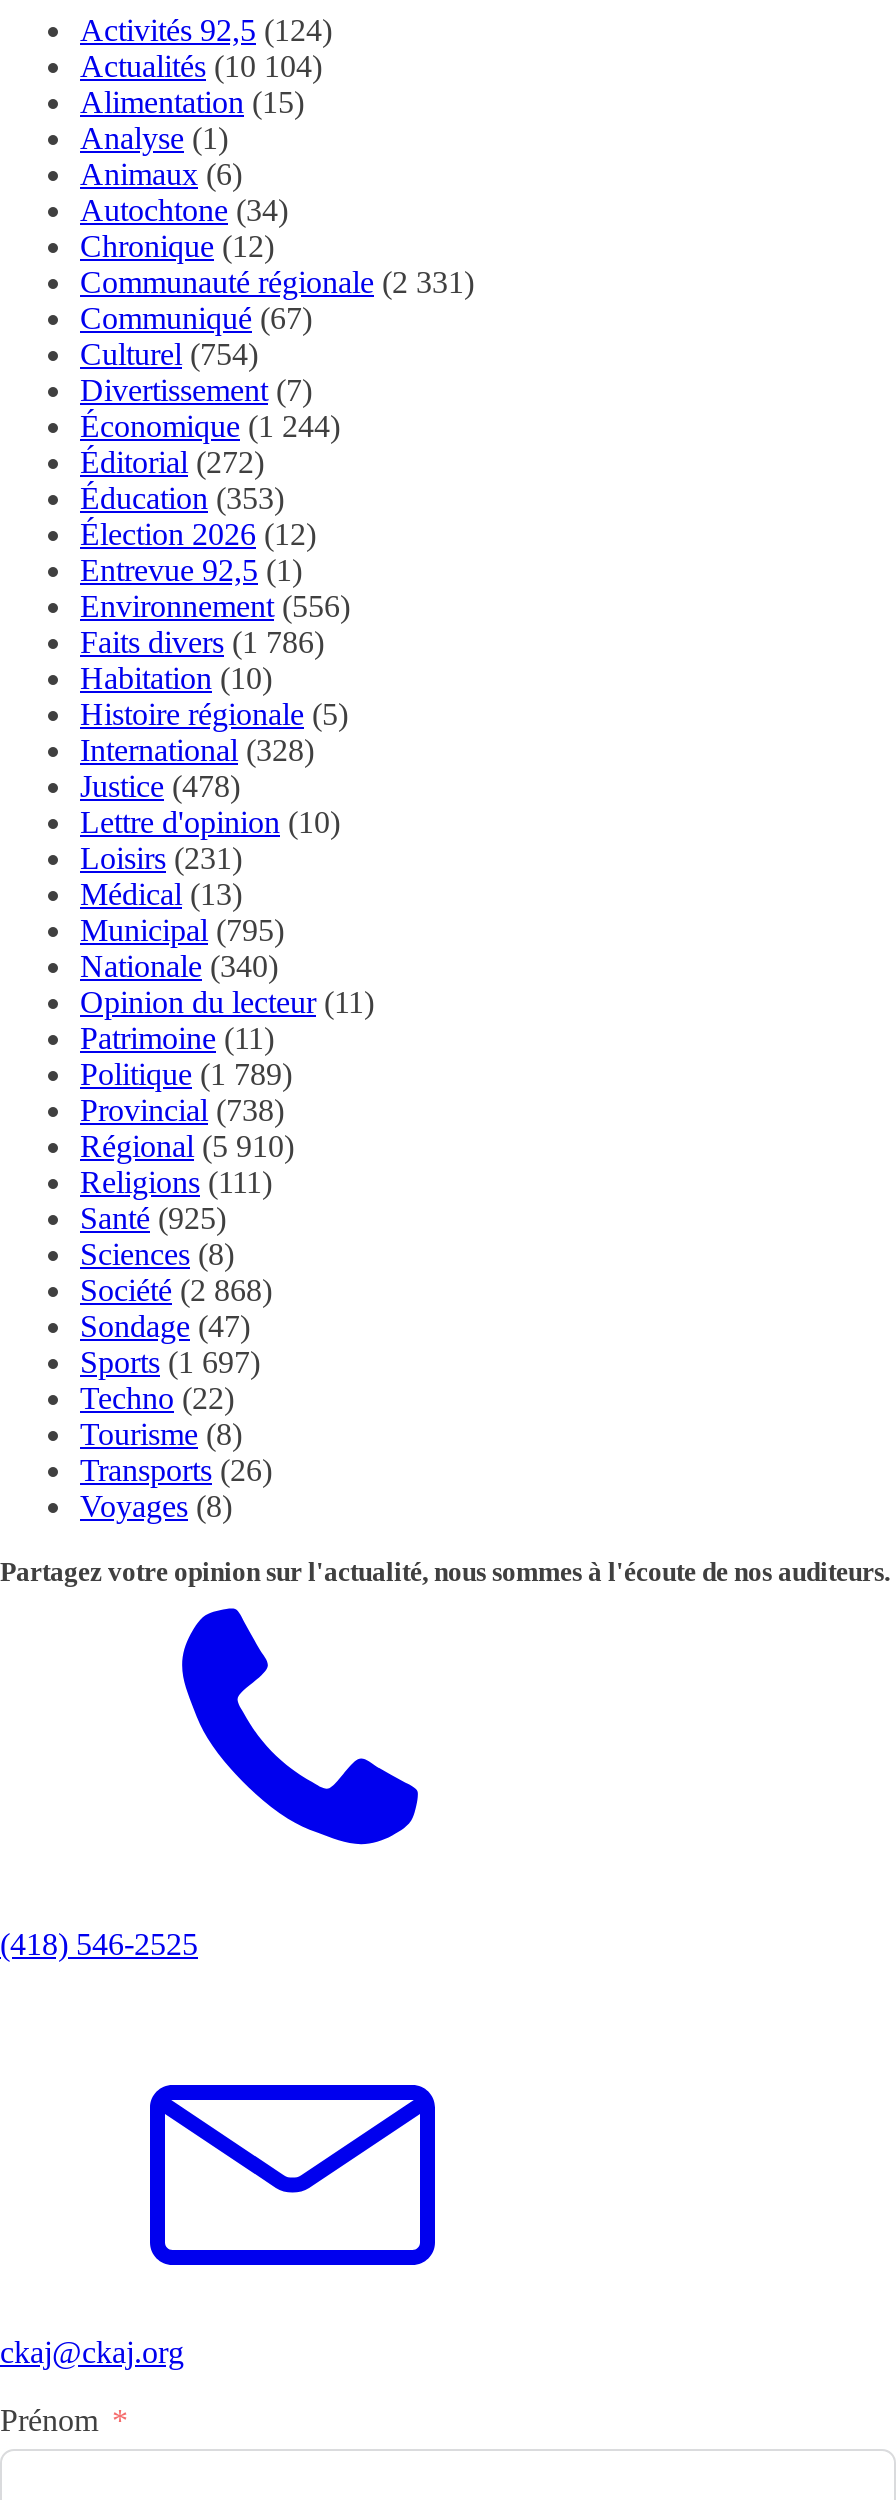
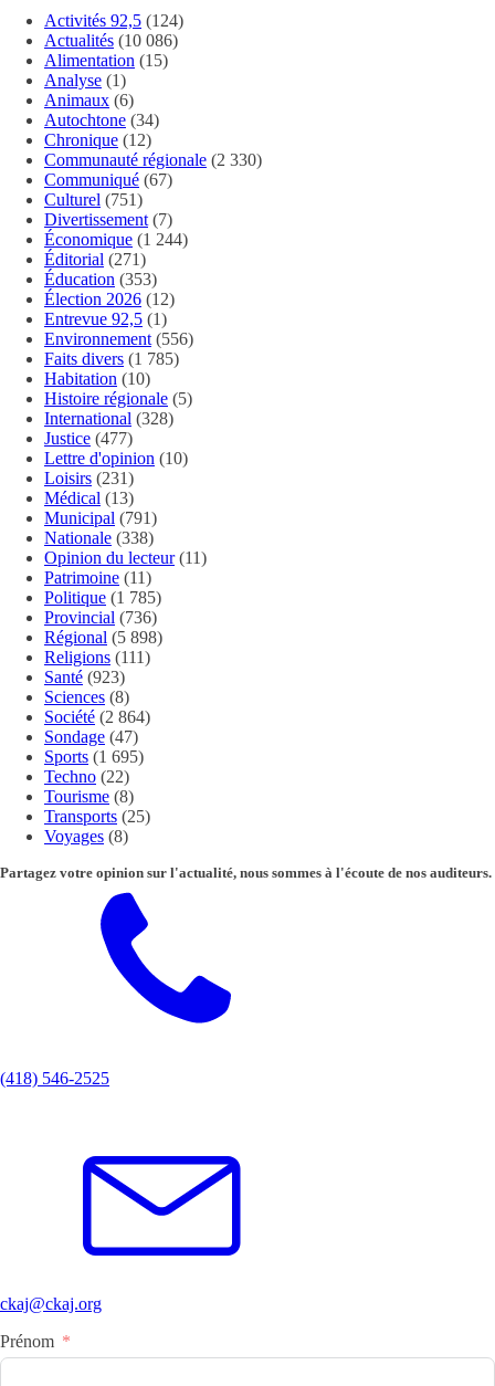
[80,48,322,82] Actualités (10 104) -> [44,31,178,49] Actualités (10 086)
[80,264,474,298] Communauté régionale (2 331) -> [44,150,262,169] Communauté régionale (2 330)
[80,336,258,370] Culturel (754) -> [44,190,143,209] Culturel (751)
[80,444,264,478] Éditorial (272) -> [44,249,146,268] Éditorial (271)
[80,624,324,658] Faits divers (1 786) -> [44,349,179,368] Faits divers (1 785)
[80,768,240,802] Justice (478) -> [44,429,133,447] Justice (477)
[80,912,284,946] Municipal (795) -> [44,508,157,527] Municipal (791)
[80,948,278,982] Nationale (340) -> [44,528,154,547] Nationale (338)
[80,1056,292,1090] Politique (1 789) -> [44,588,161,606] Politique (1 785)
[80,1092,284,1126] Provincial (738) -> [44,608,157,626] Provincial (736)
[80,1128,294,1162] Régional (5 910) -> [44,627,162,646] Régional (5 898)
[80,1200,226,1234] Santé (925) -> [44,667,125,686] Santé (923)
[80,1272,272,1306] Société (2 868) -> [44,707,150,726] Société (2 864)
[80,1344,260,1378] Sports(1 697) -> [44,747,144,766] Sports(1 695)
[80,1452,272,1486] Transports(26) -> [44,807,150,825] Transports(25)

